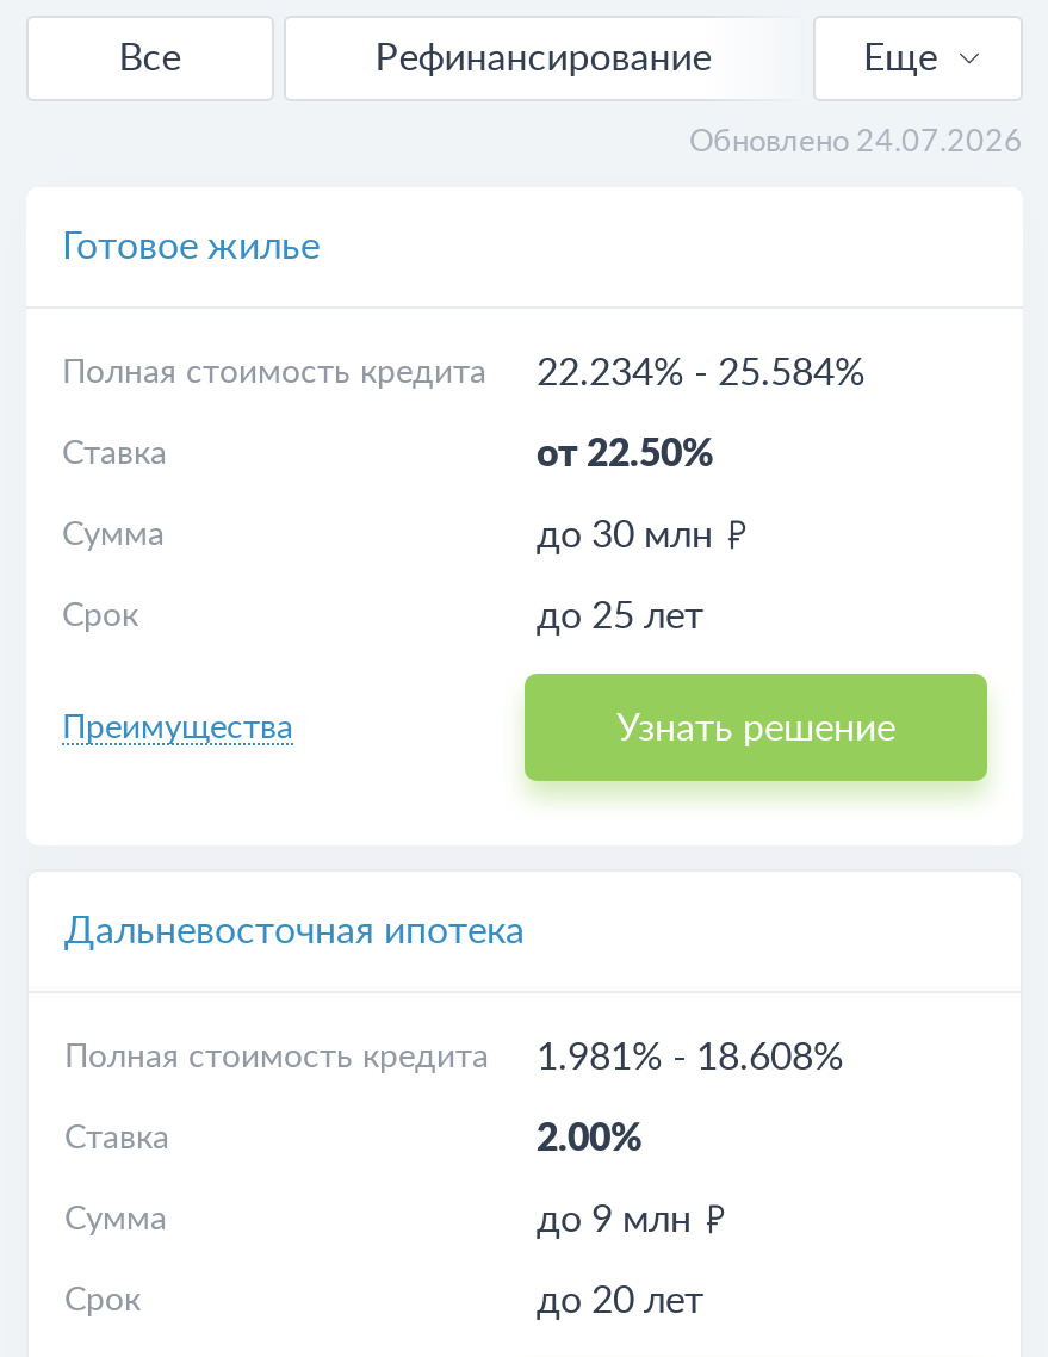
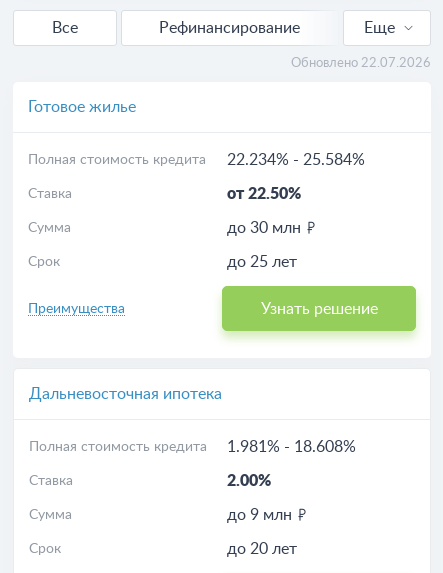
[689,128,1023,159] Обновлено 24.07.2026 -> [291,57,431,70] Обновлено 22.07.2026

